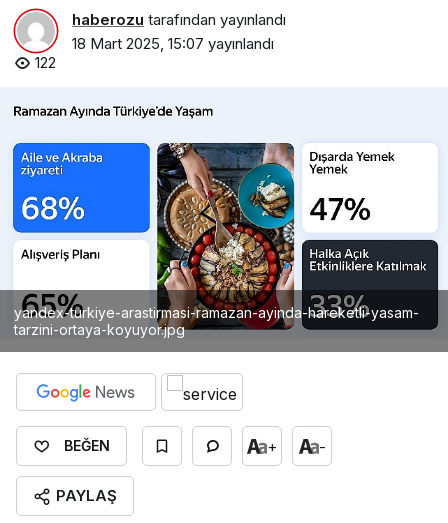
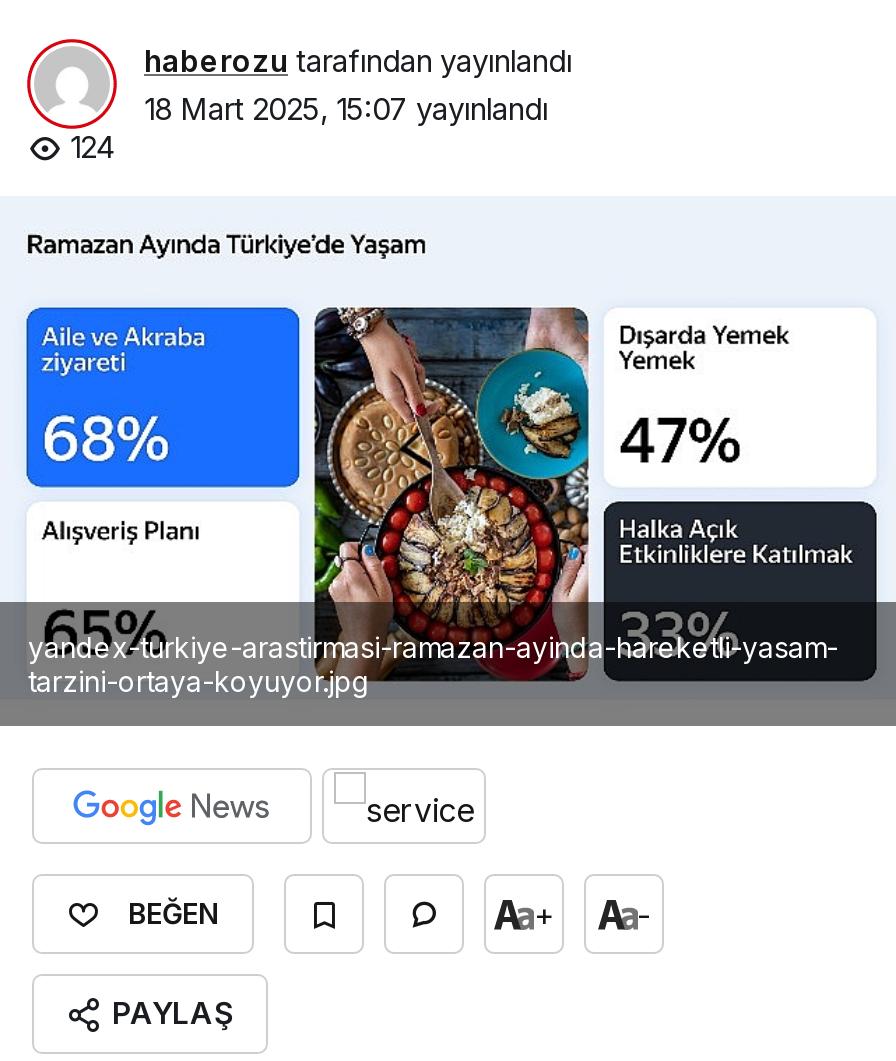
[35,52,56,71] 122 -> [70,127,114,165] 124

